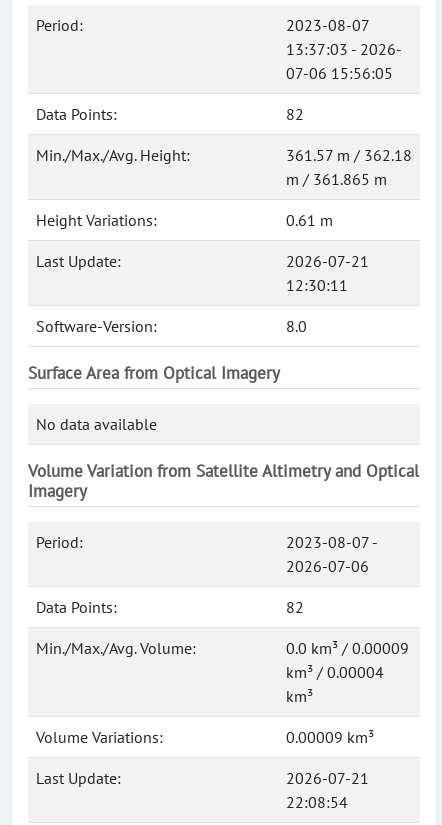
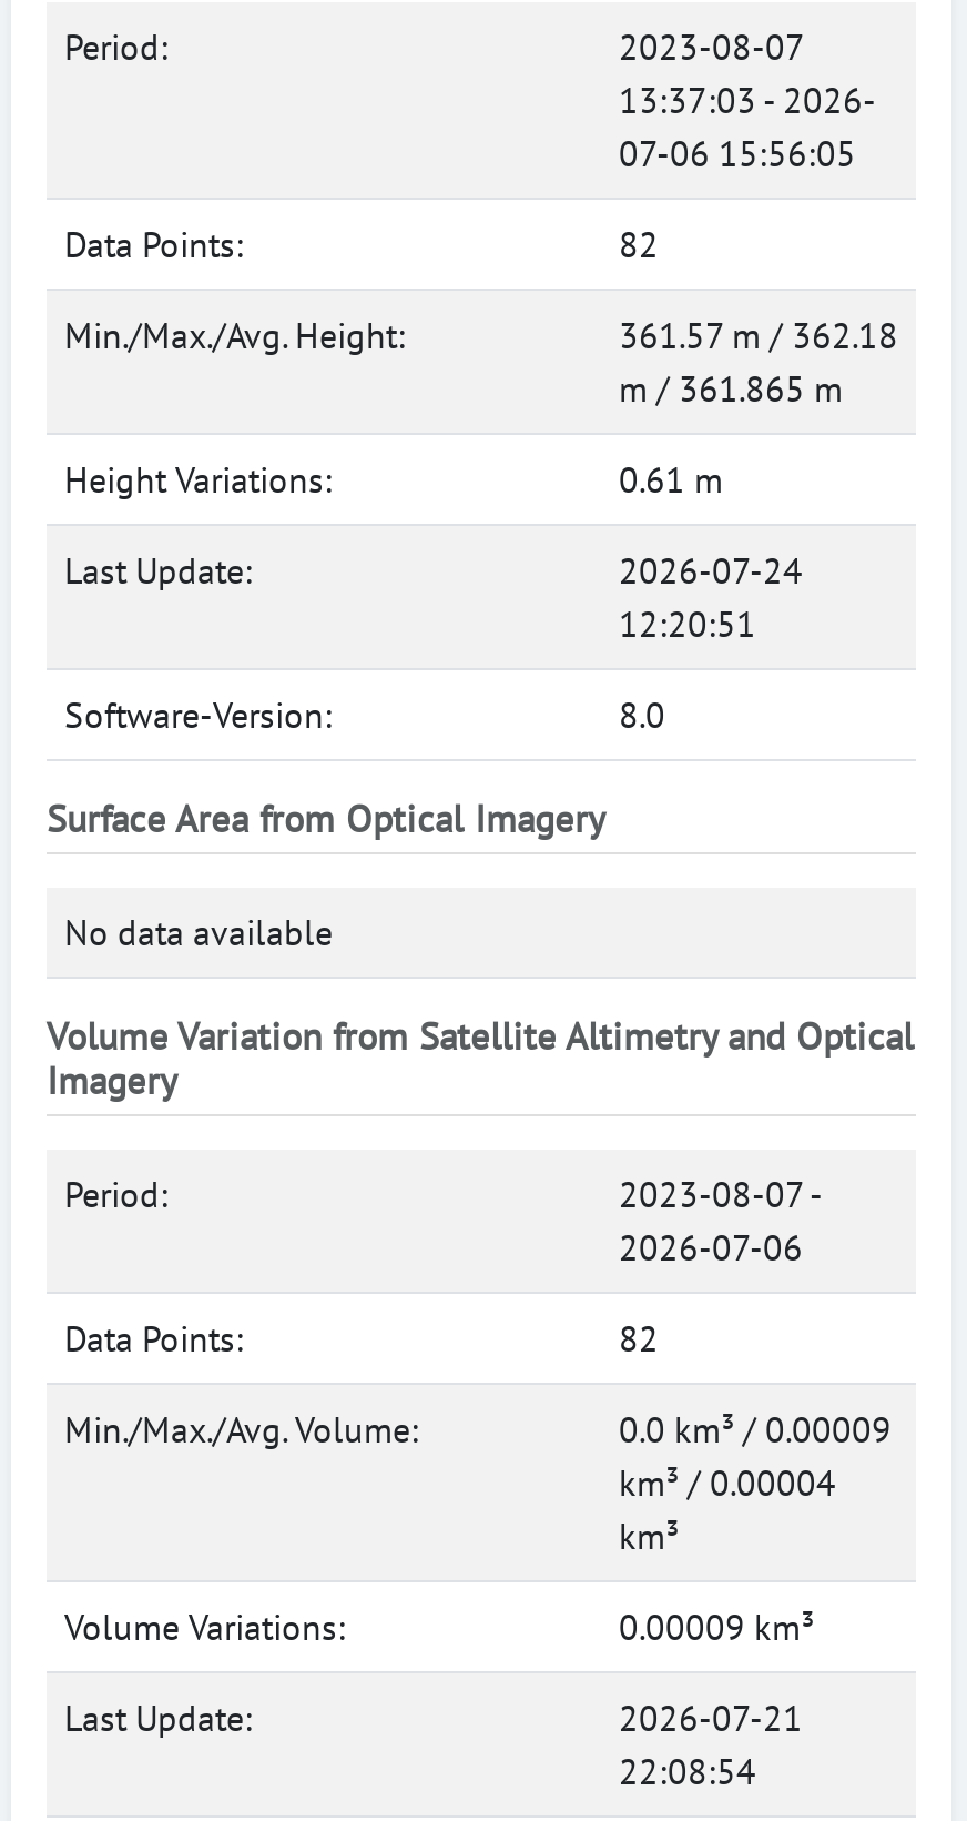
[286,251,369,271] 2026-07-21 -> [619,548,803,593] 2026-07-24
[286,275,348,295] 12:30:11 -> [619,601,756,646] 12:20:51

